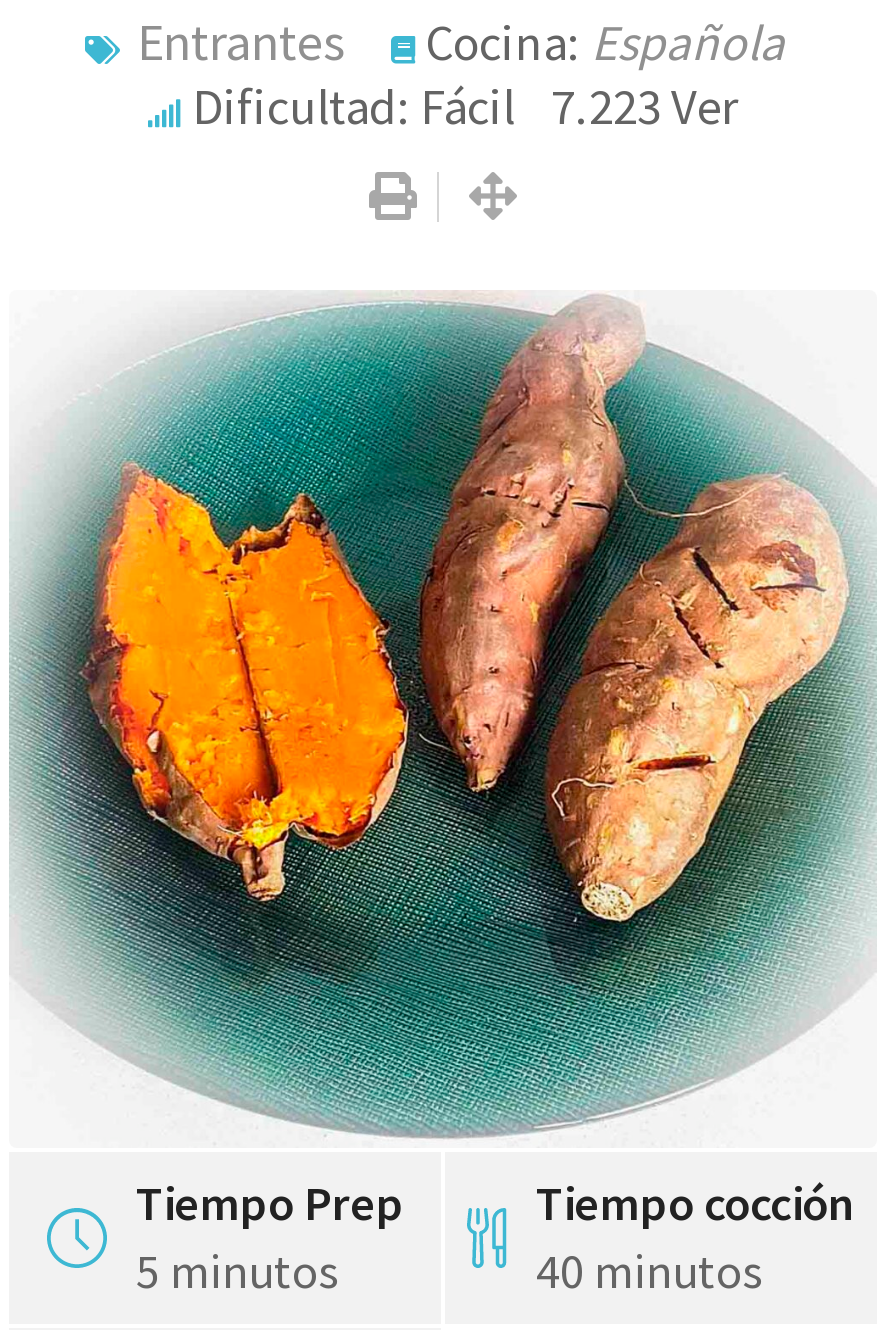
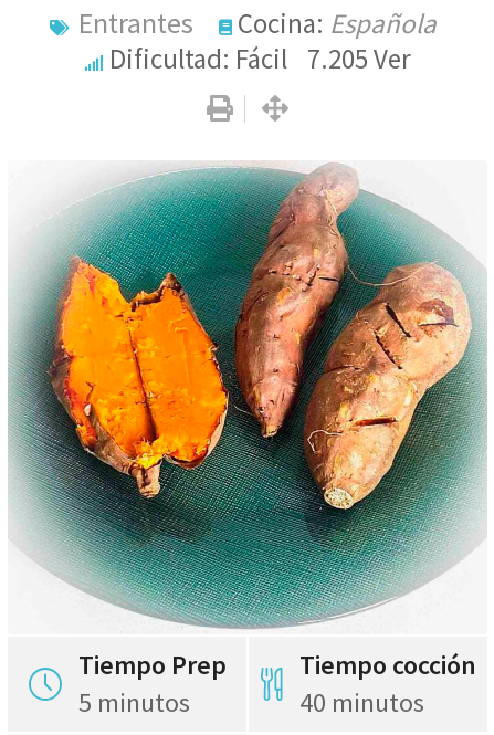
[193,74,739,138] Dificultad: Fácil 7.223 Ver -> [109,41,411,76] Dificultad: Fácil 7.205 Ver

